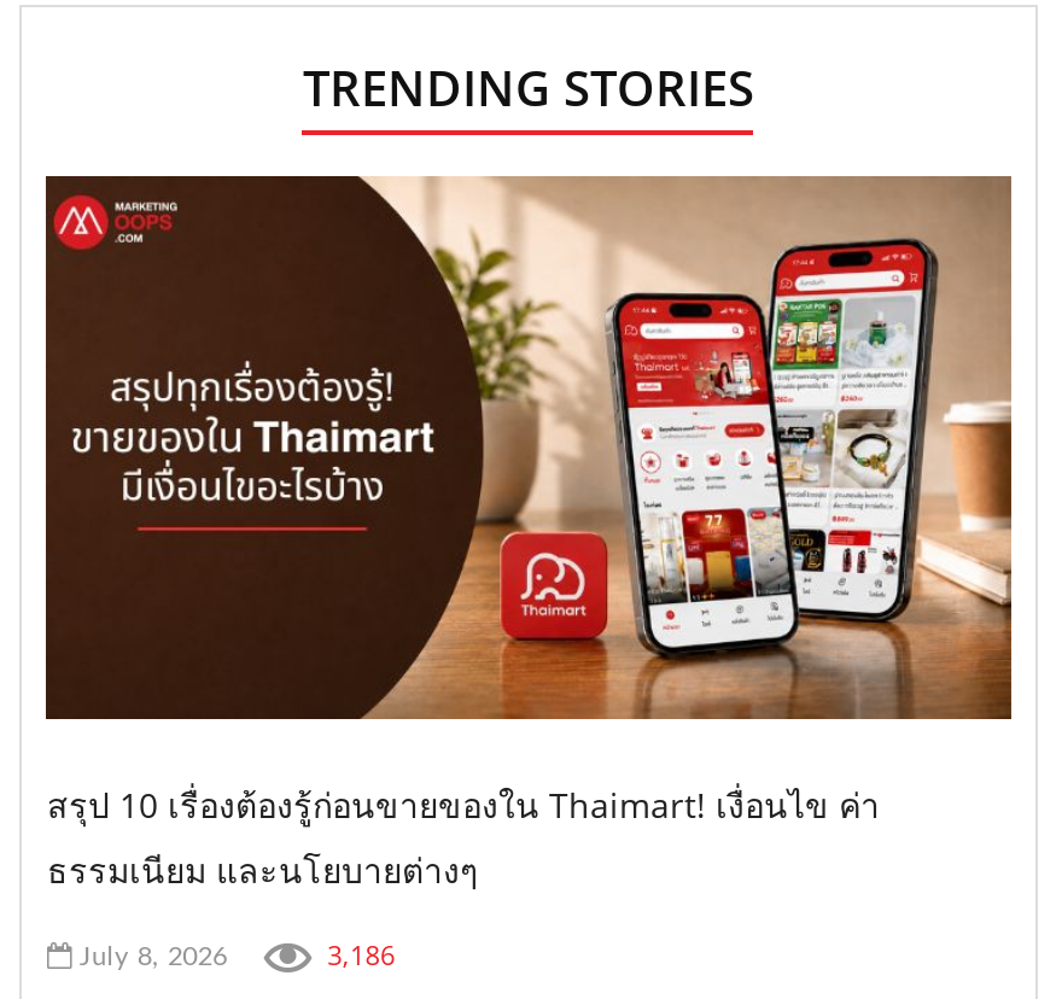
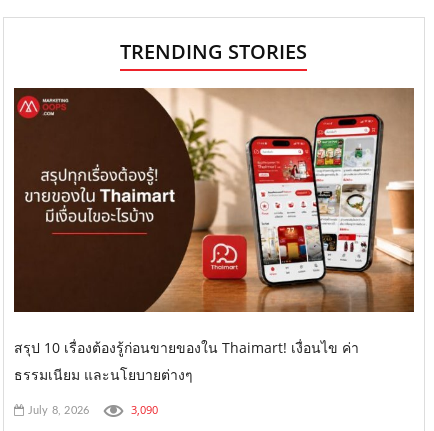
[328,935,395,971] 3,186 -> [131,402,159,417] 3,090

